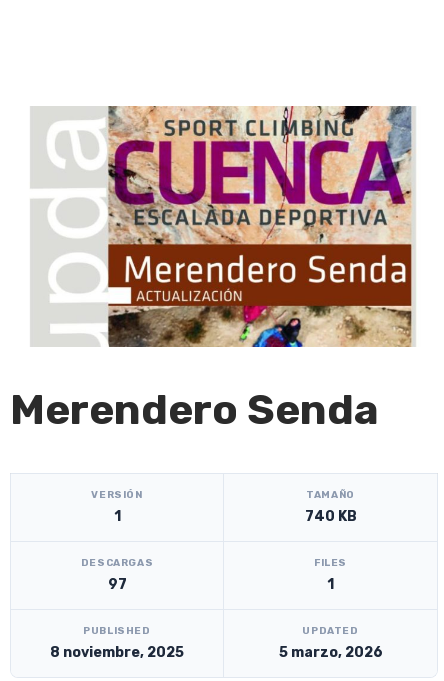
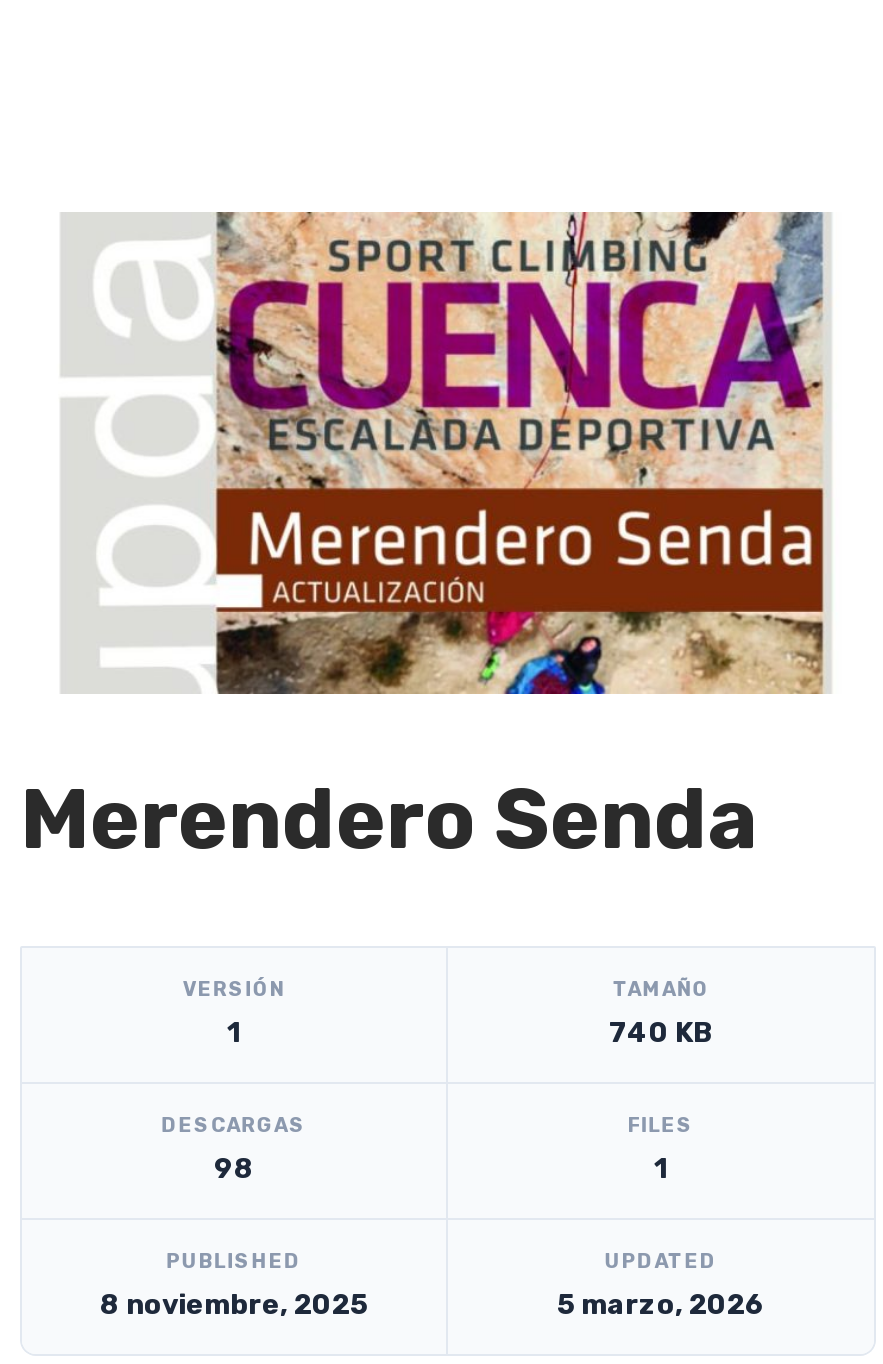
[107,576,126,593] 97 -> [214,1152,254,1186] 98

